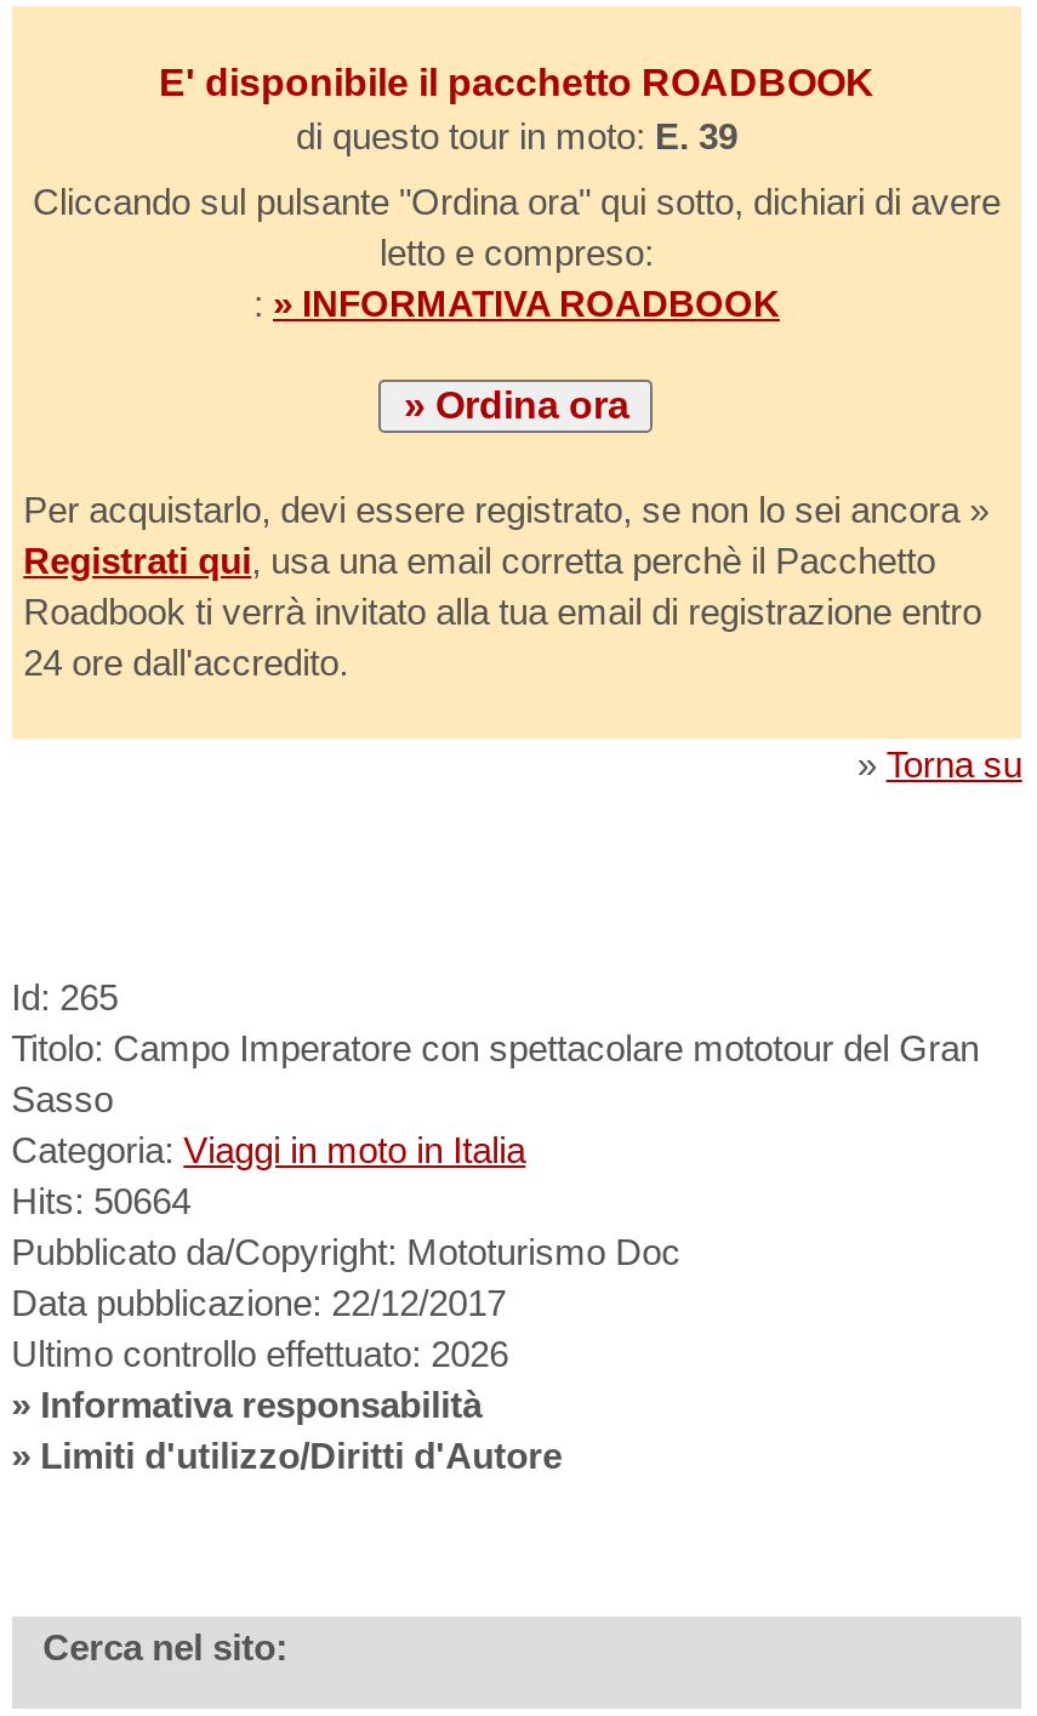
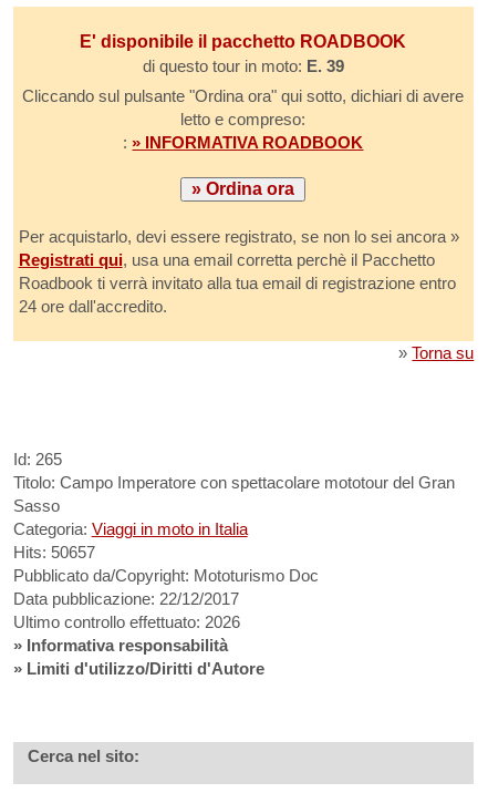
[11,1179,191,1220] Hits: 50664 -> [13,542,95,561] Hits: 50657

